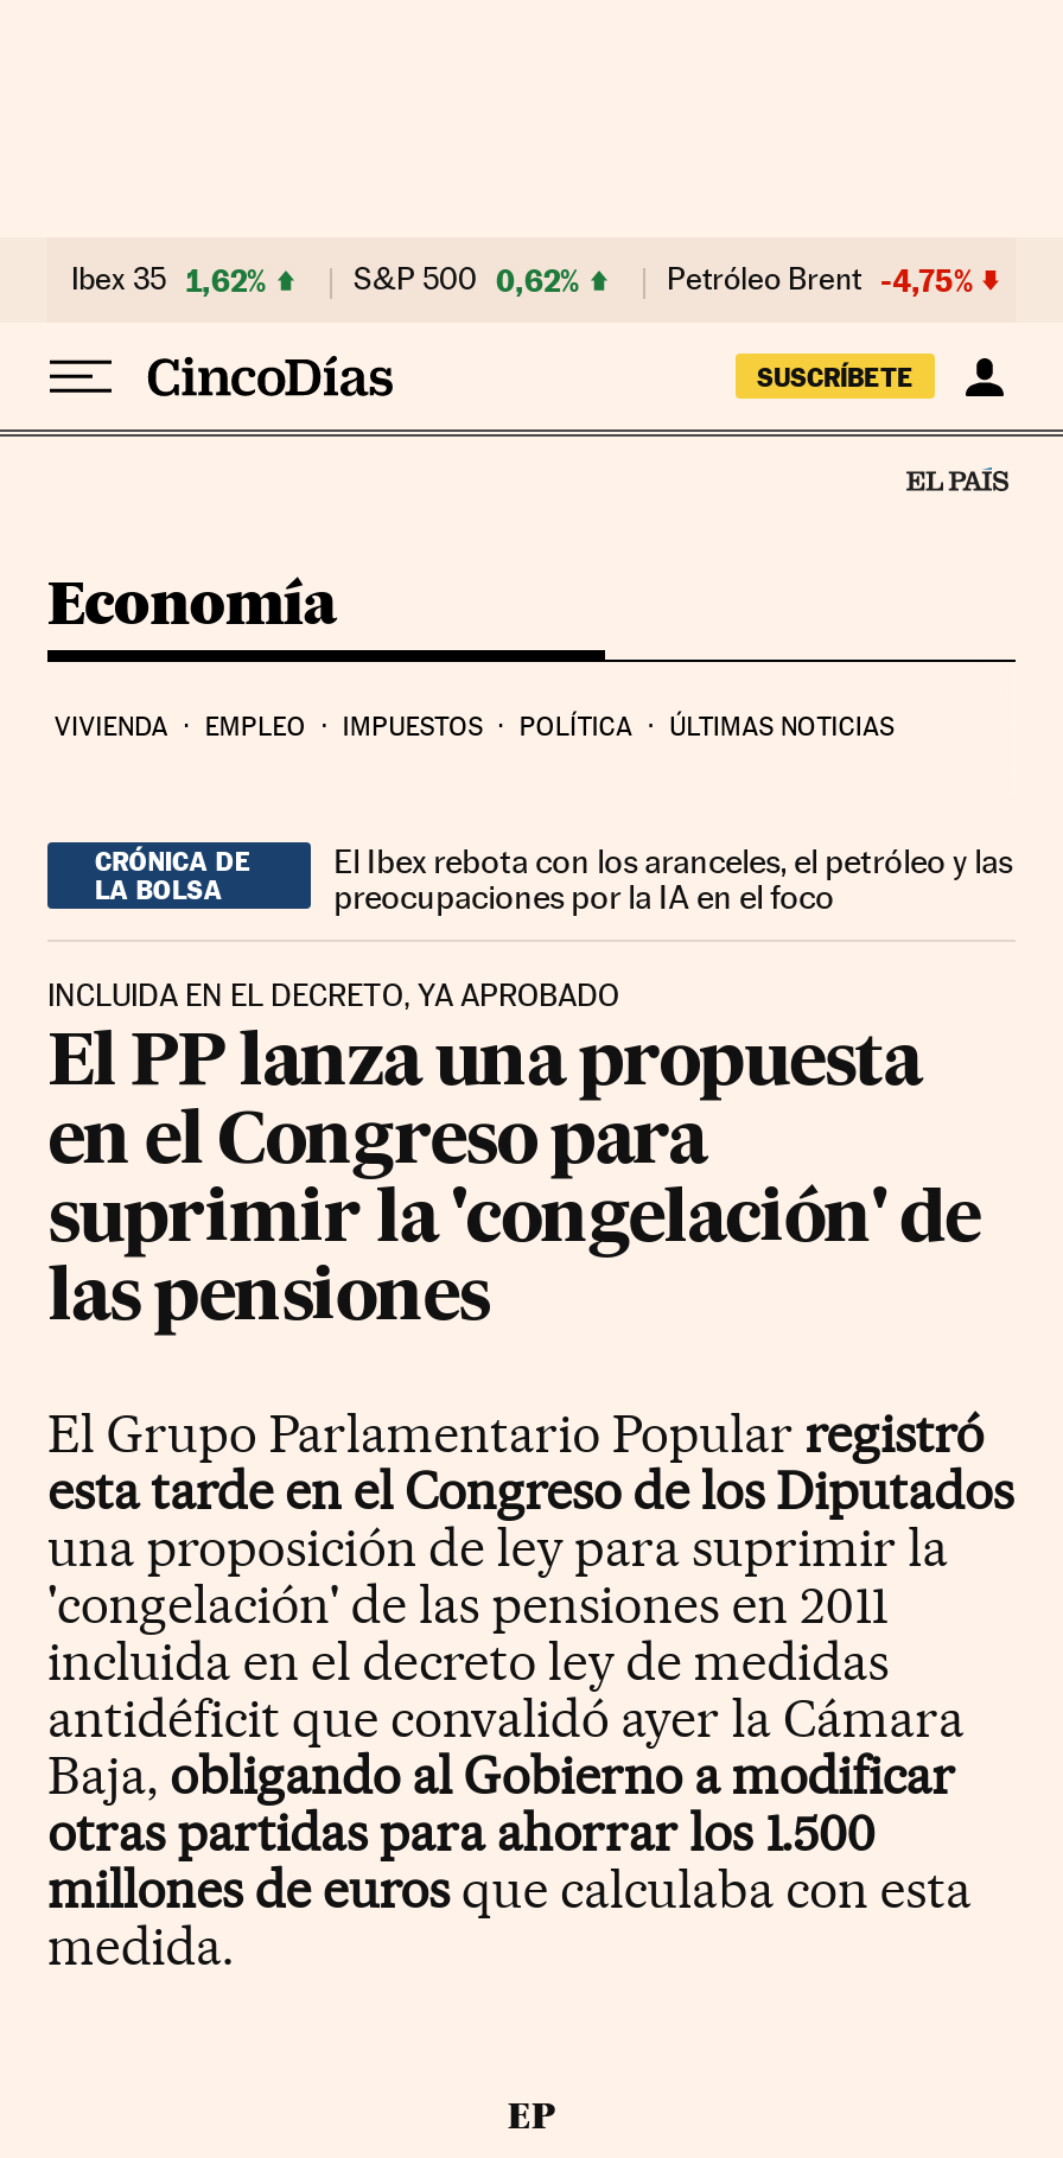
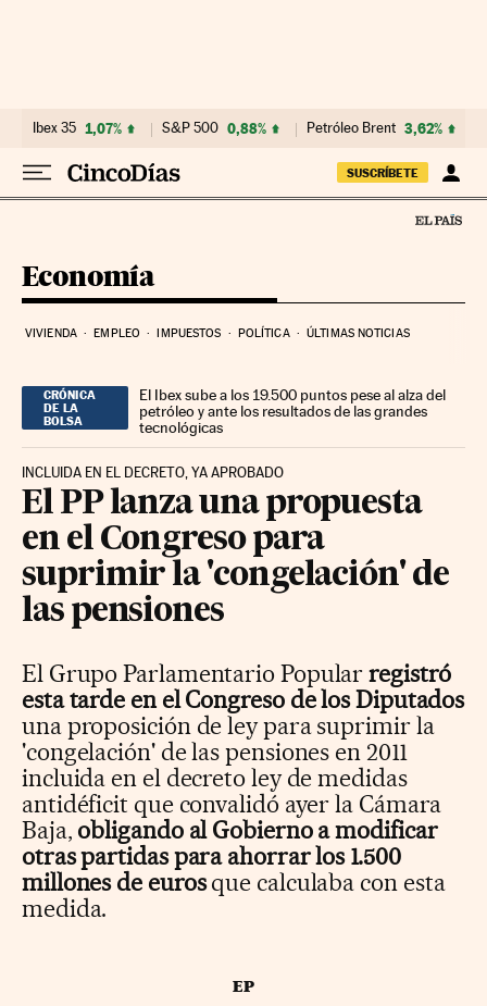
[71,261,266,299] Ibex 35 1,62% -> [33,120,122,137] Ibex 35 1,07%
[354,261,579,299] S&P 500 0,62% -> [162,120,266,137] S&P 500 0,88%
[667,261,973,299] Petróleo Brent -4,75% -> [307,120,442,137] Petróleo Brent 3,62%
[334,841,1012,915] El Ibex rebota con los aranceles, el petróleo y las | preocupaciones por la IA en el foco -> [140,386,446,436] El Ibex sube a los 19.500 puntos pese al alza del | petróleo y ante los resultados de las grandes | tecnológicas

